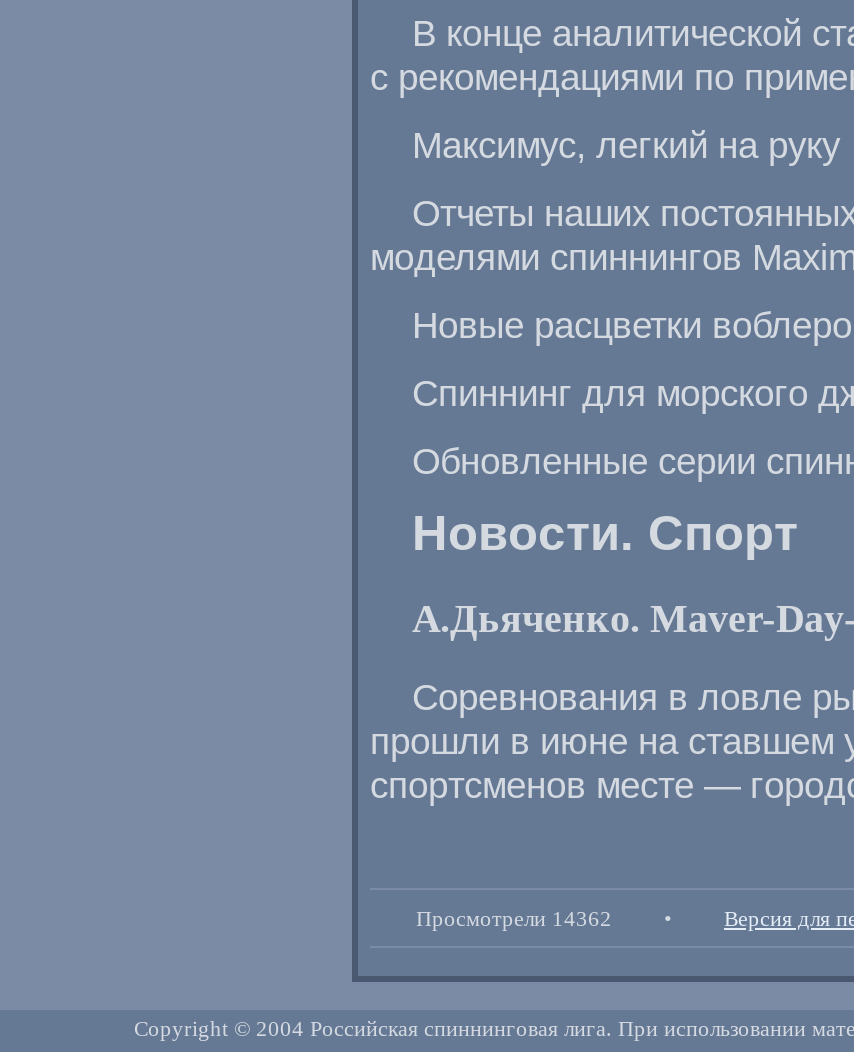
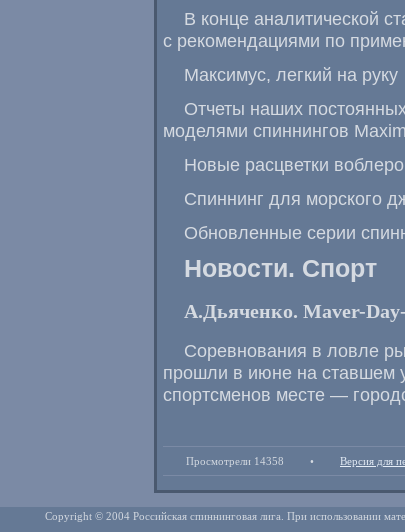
[416,906,612,930] Просмотрели 14362 -> [186,455,284,467] Просмотрели 14358

